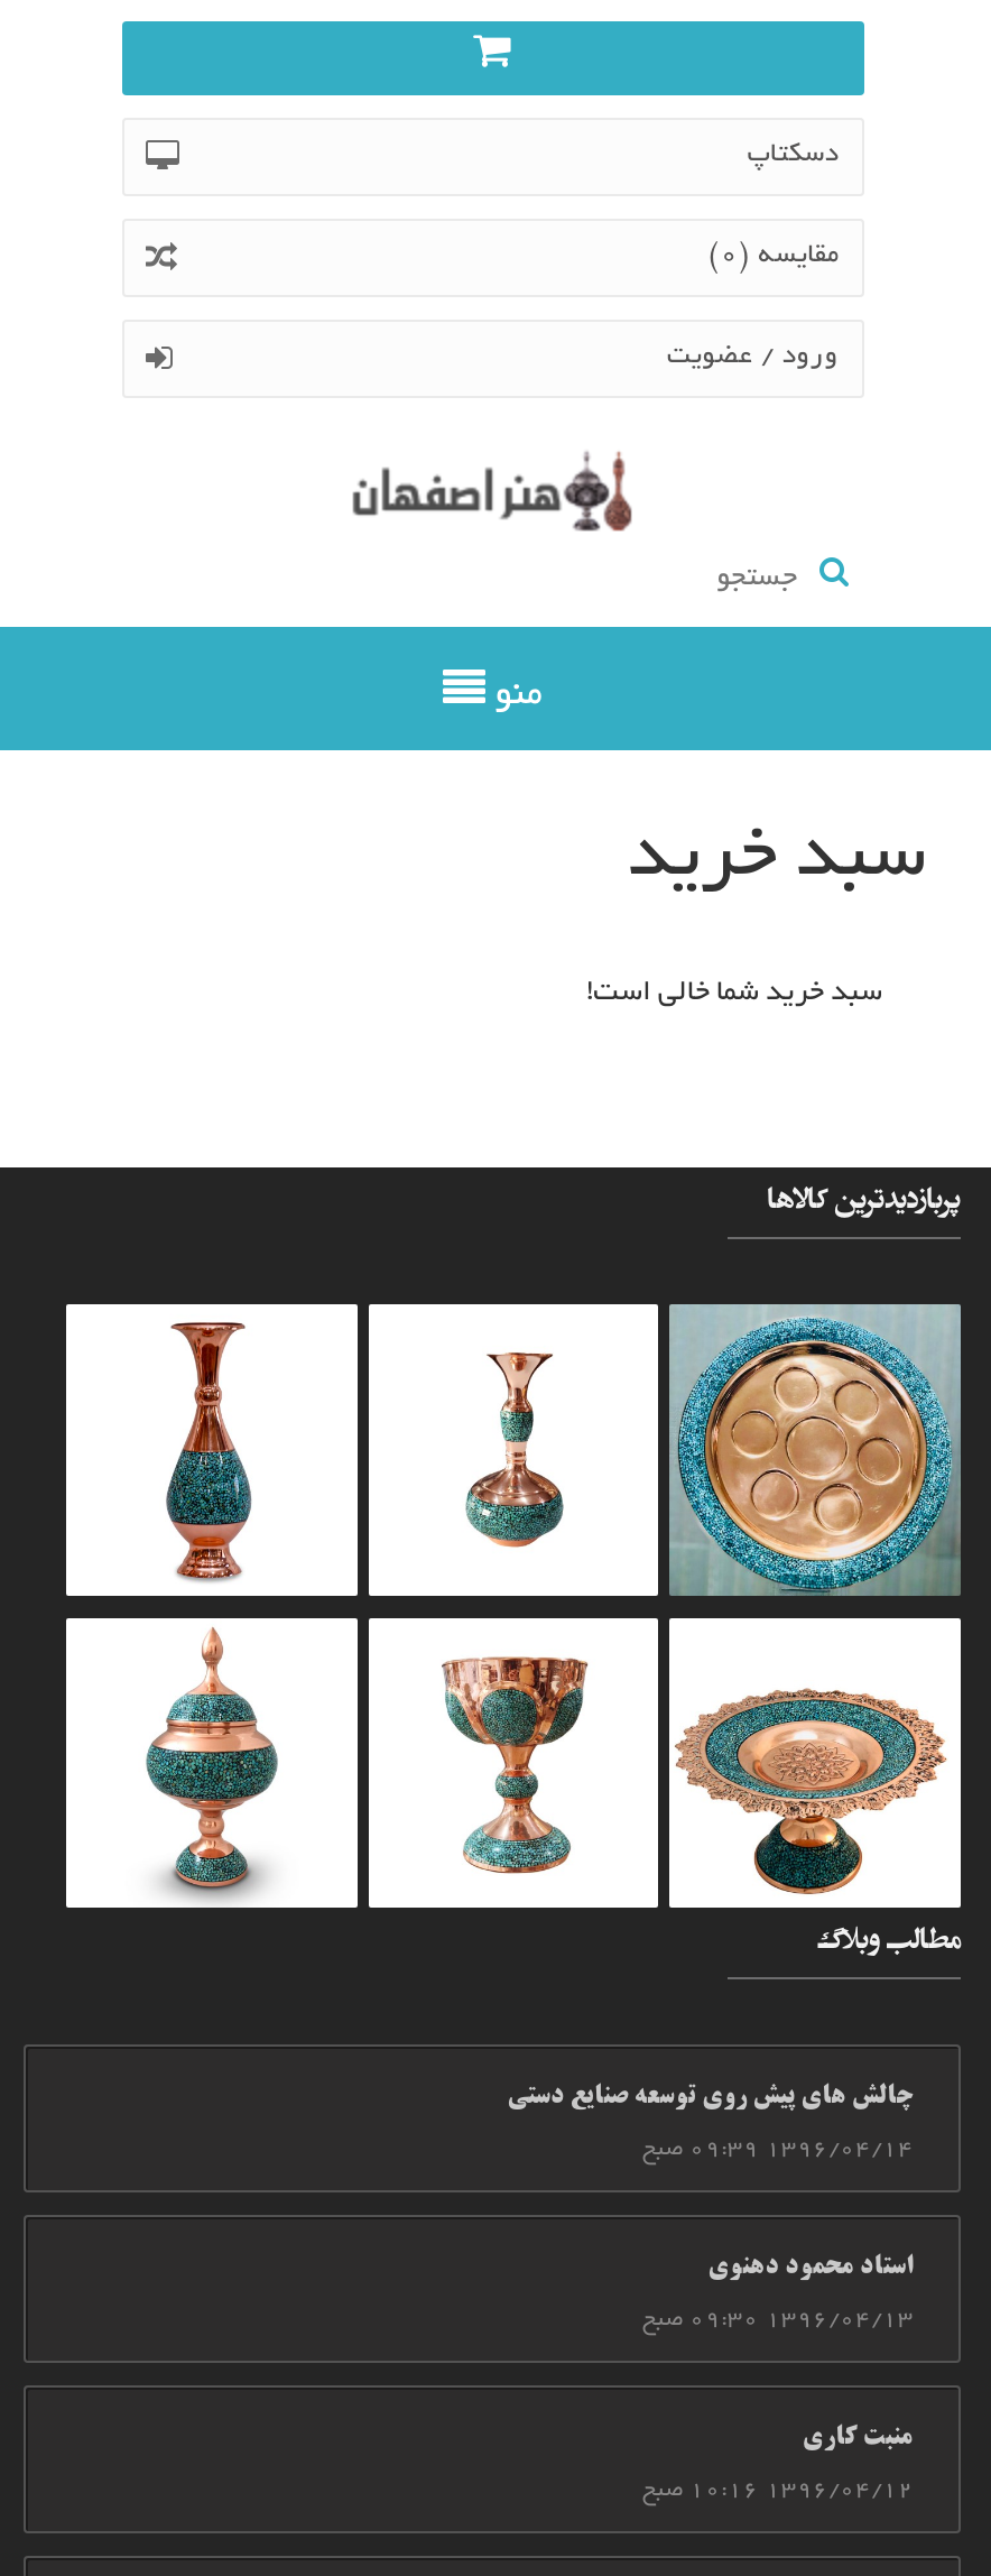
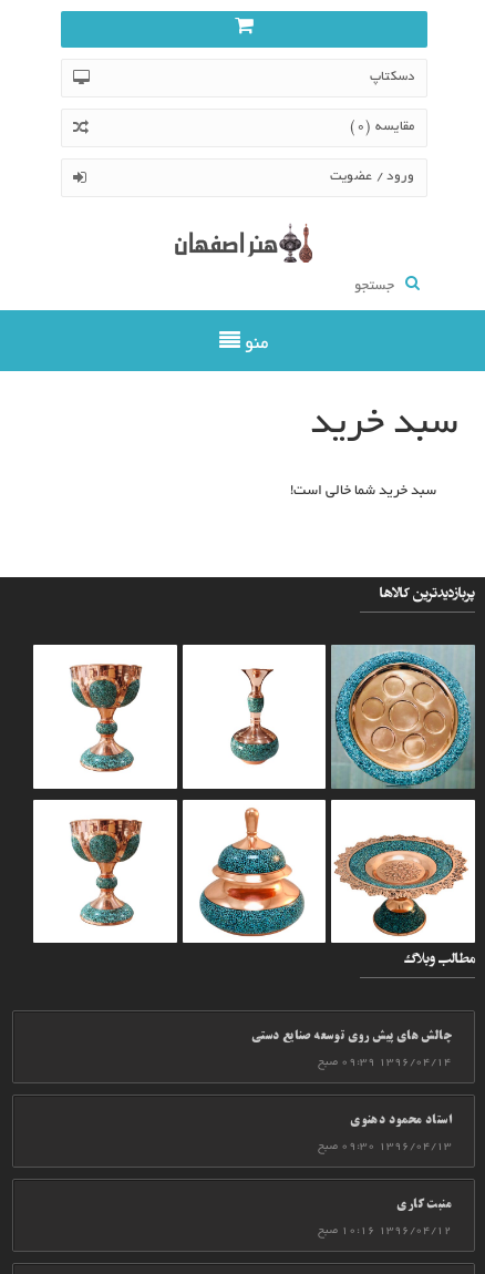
[142,1320,286,1582] [image] -> [69,654,143,781] [image]
[140,1627,286,1901] [image] -> [69,805,143,941] [image]
[402,1634,615,1894] [image] -> [198,806,306,937] [image]

